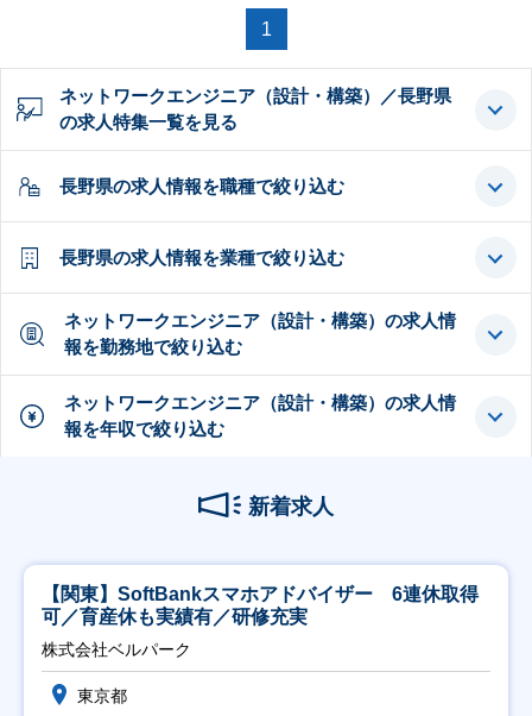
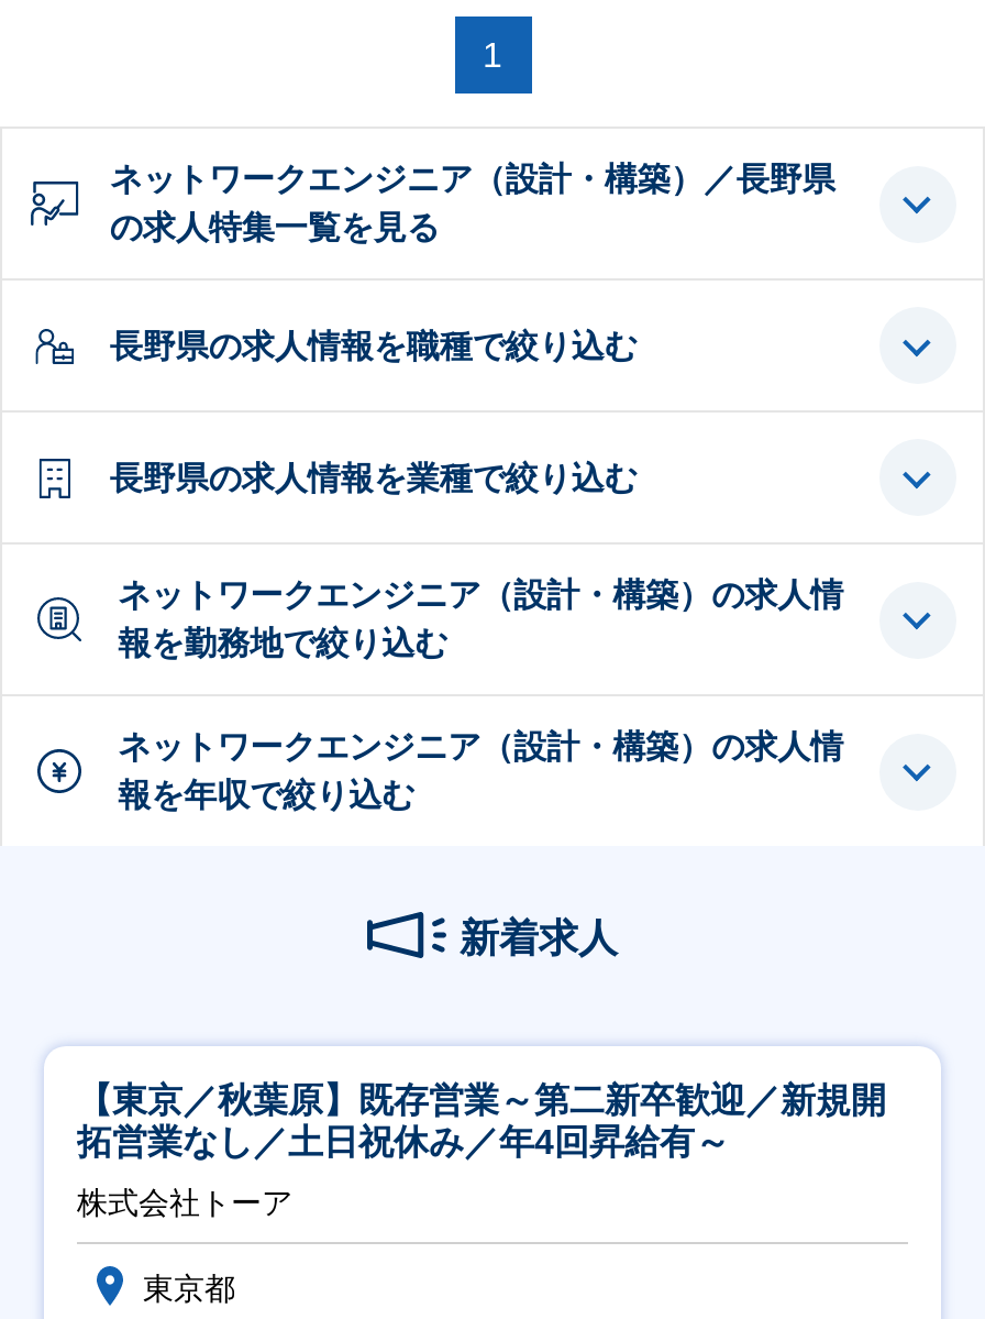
[42,584,479,627] 【関東】SoftBankスマホアドバイザー 6連休取得 | 可／育産休も実績有／研修充実 -> [77,1082,886,1161] 【東京／秋葉原】既存営業～第二新卒歓迎／新規開 | 拓営業なし／土日祝休み／年4回昇給有～
[42,640,191,659] 株式会社ベルパーク -> [77,1185,292,1220] 株式会社トーア

